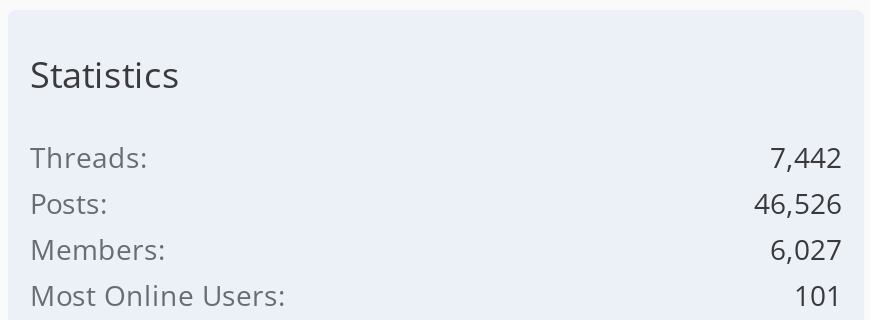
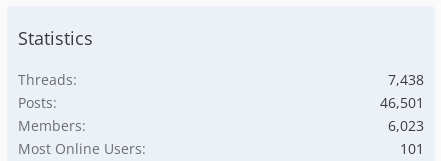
[770,138,842,176] 7,442 -> [388,70,424,89] 7,438
[754,184,842,222] 46,526 -> [380,93,424,112] 46,501
[770,230,842,268] 6,027 -> [388,116,424,135] 6,023

